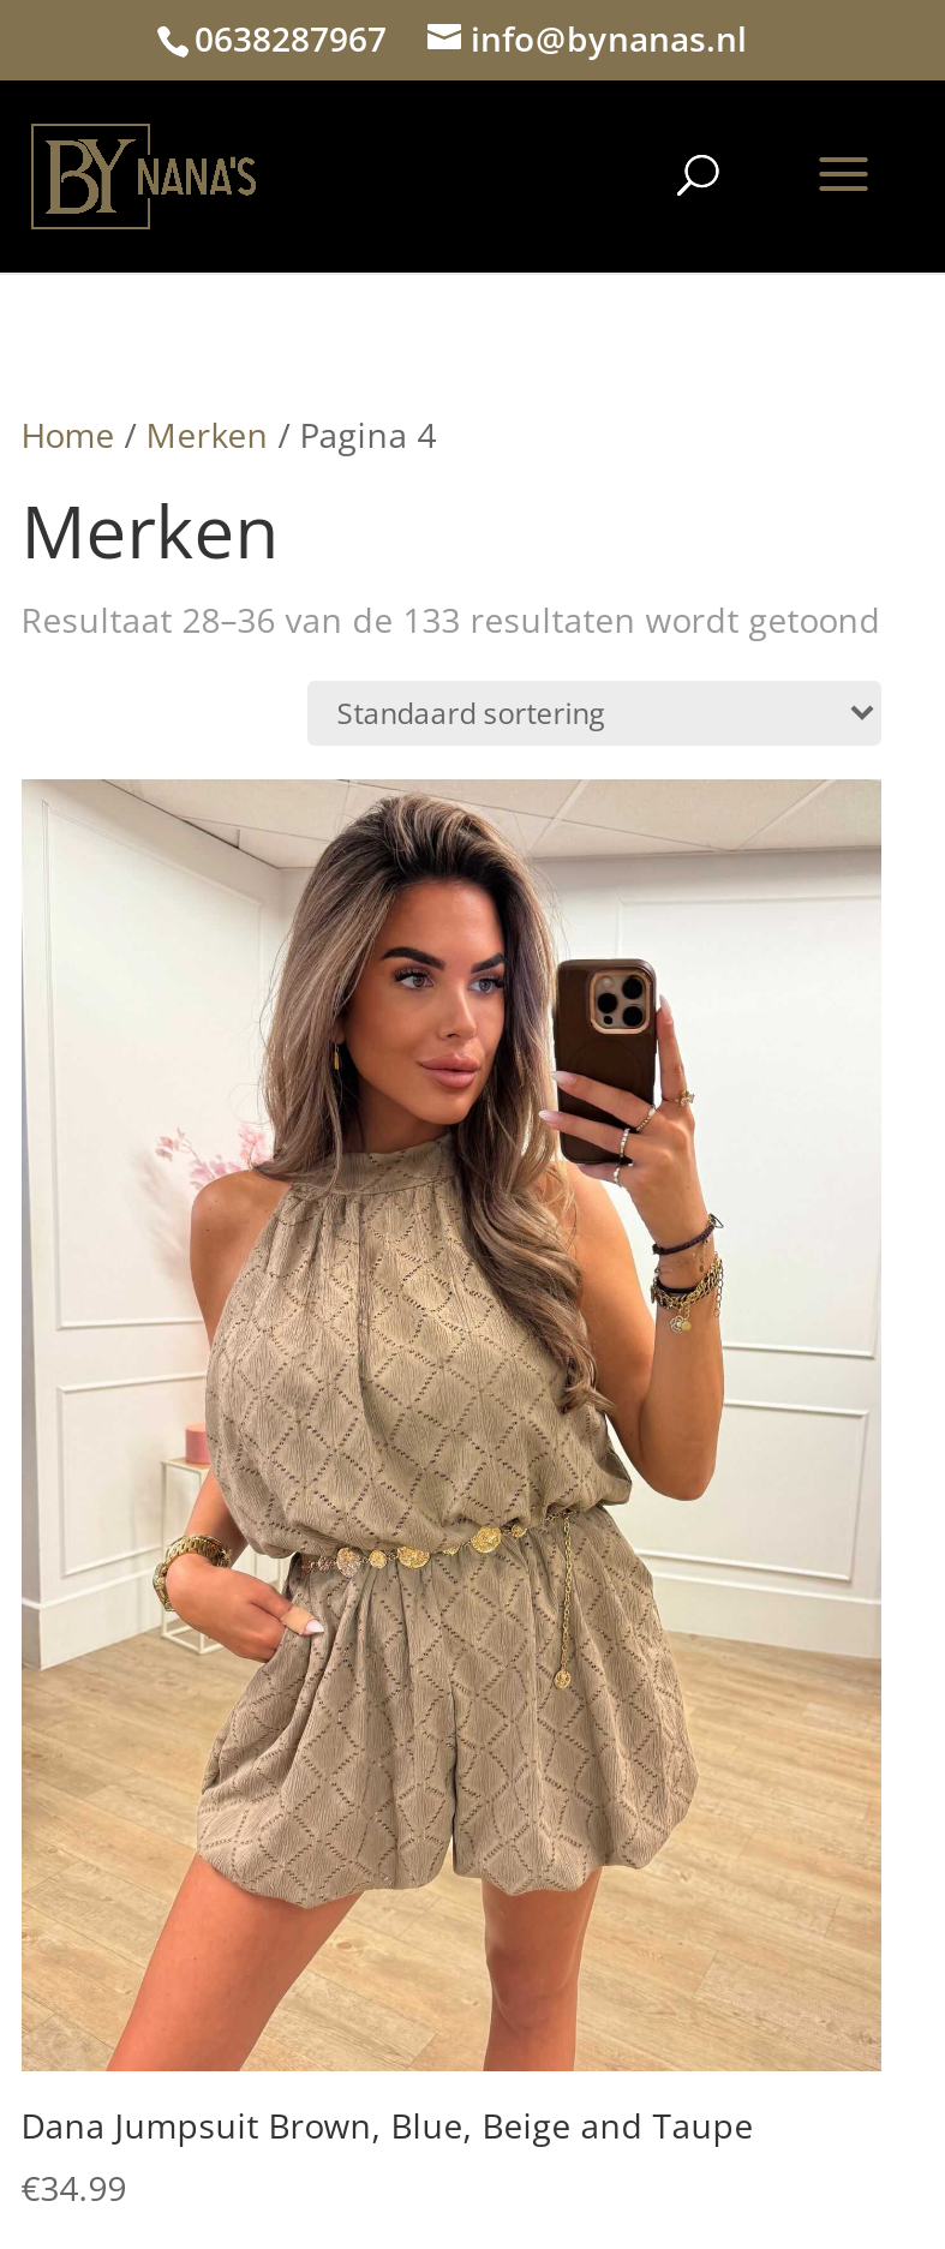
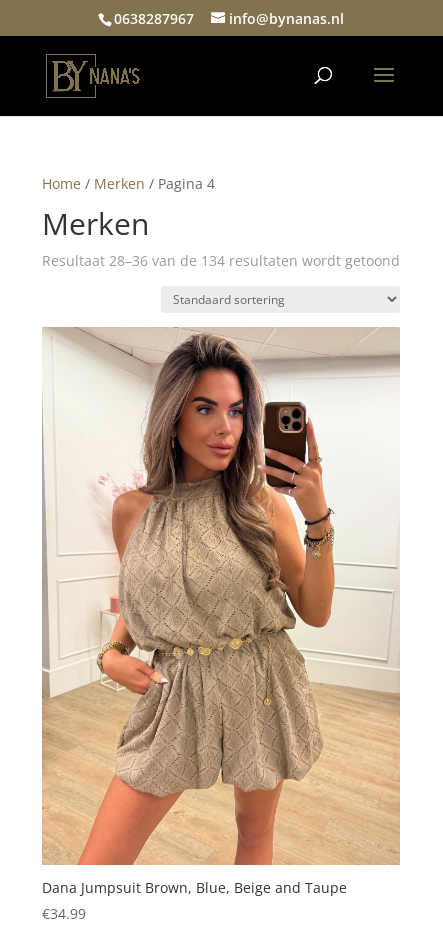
[21,597,881,642] Resultaat 28–36 van de 133 resultaten wordt getoond -> [42,251,400,270] Resultaat 28–36 van de 134 resultaten wordt getoond

